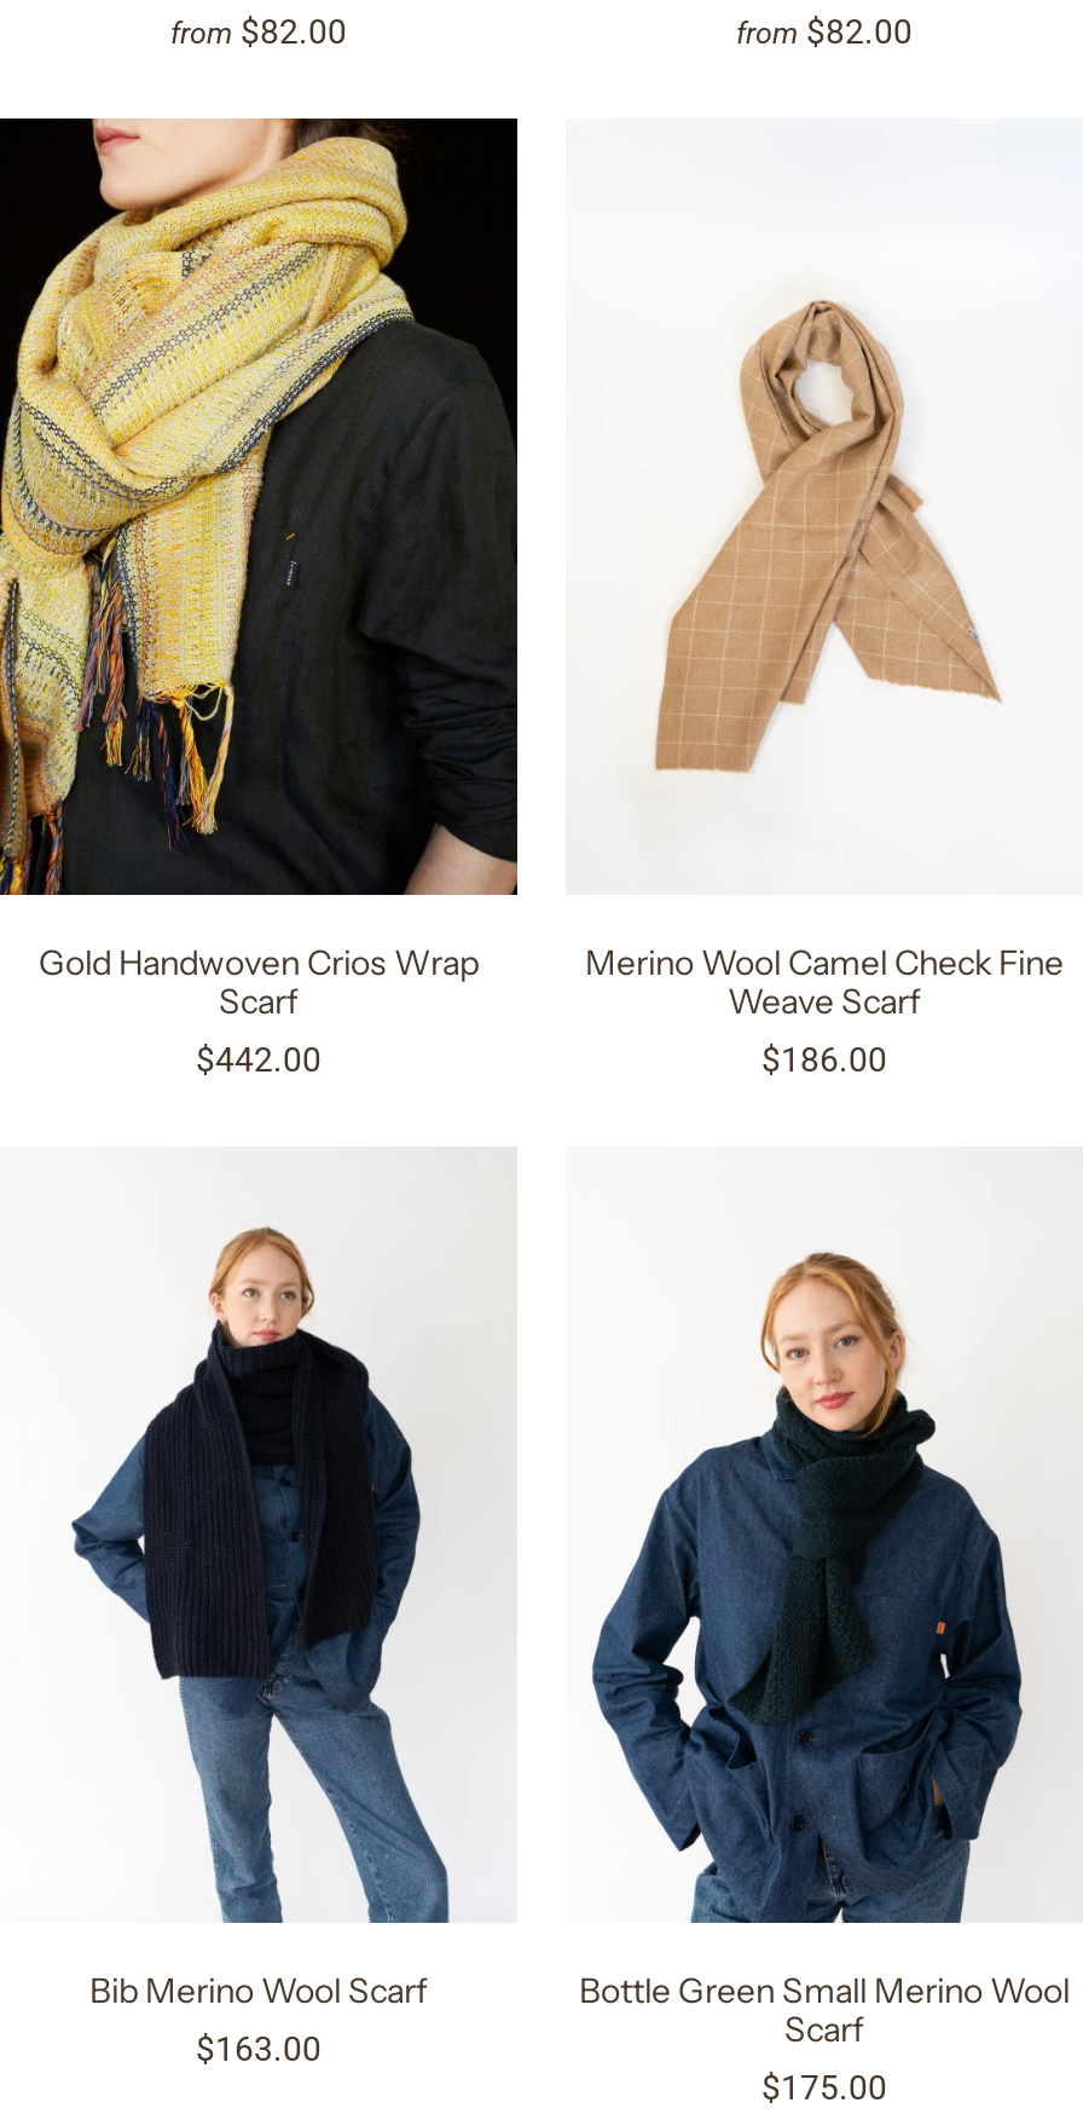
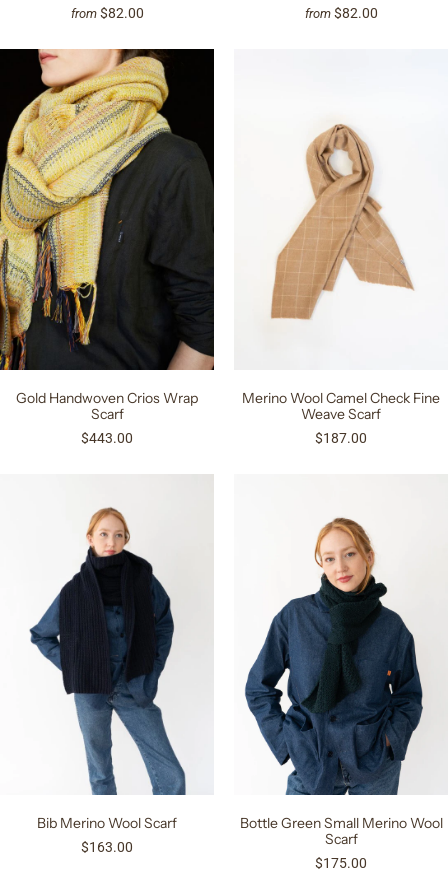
[196,1040,322,1079] $442.00 -> [81,430,133,446] $443.00
[761,1040,887,1079] $186.00 -> [315,430,367,446] $187.00

